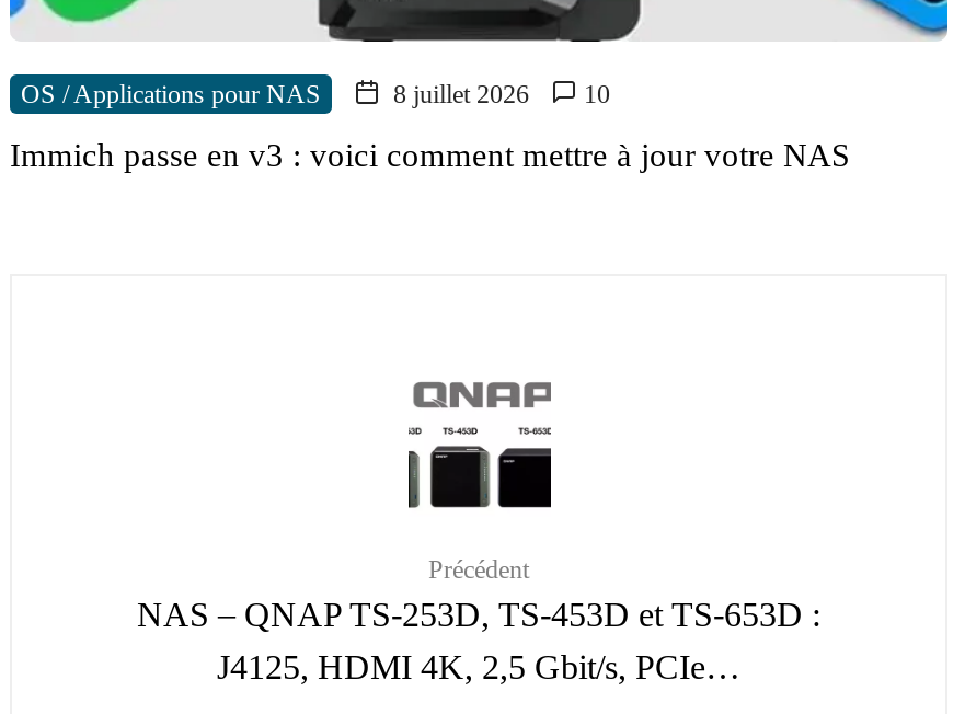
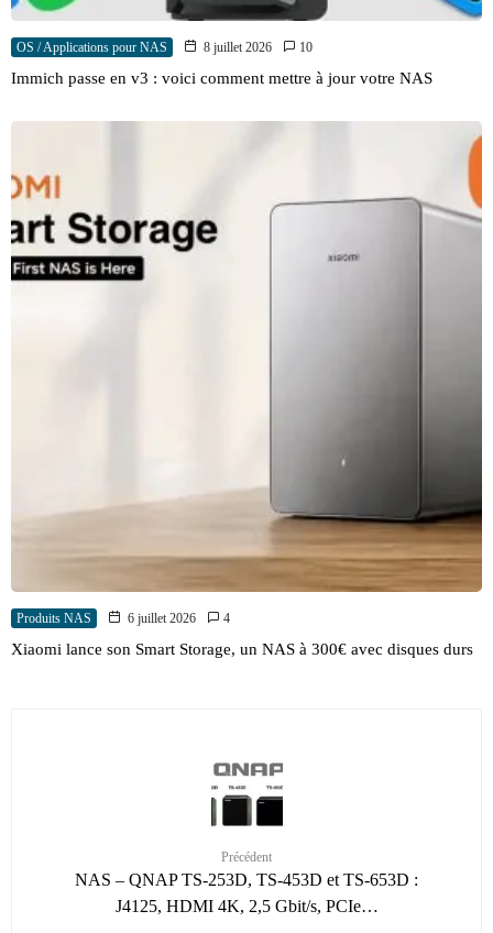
none -> [10,121,483,658] [image] | Produits NAS | 6 juillet 2026 | 4 | Xiaomi lance son Smart Storage, un NAS à 300€ avec disques durs

